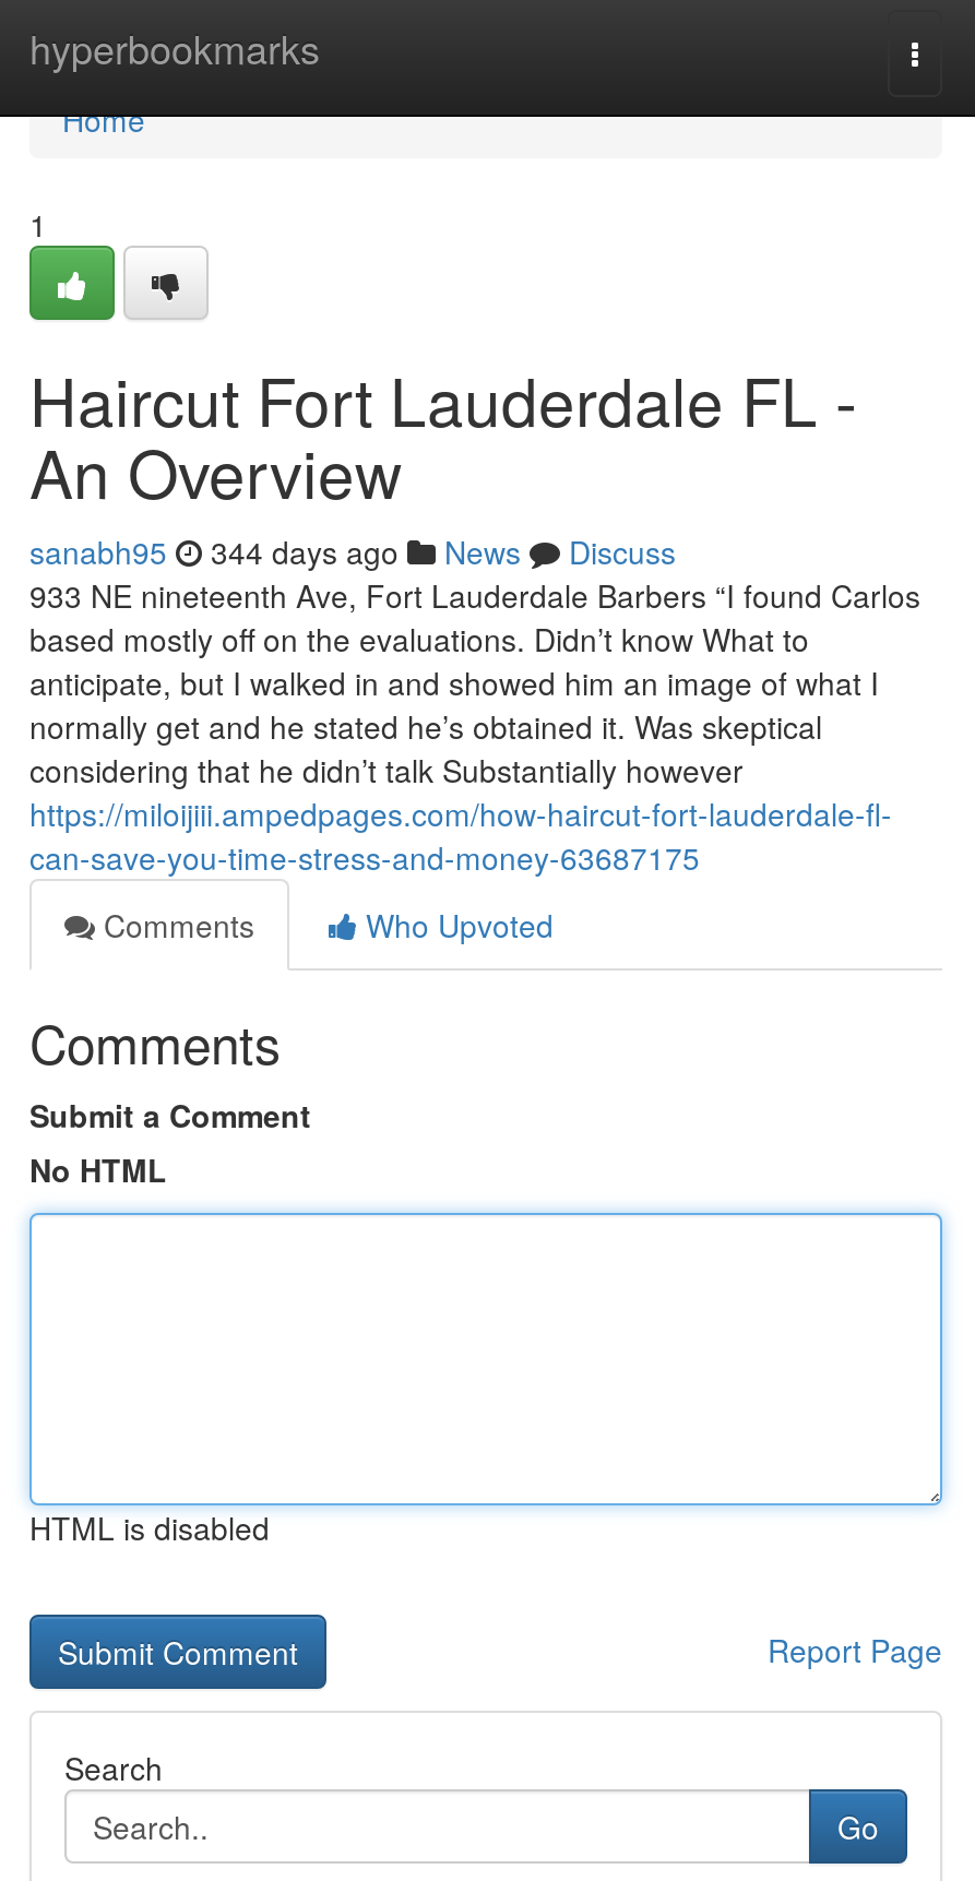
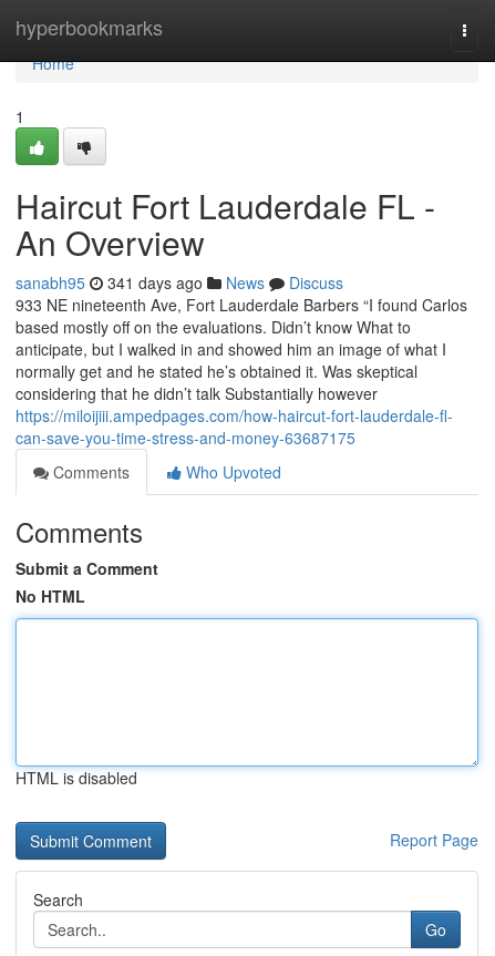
[29,529,676,573] sanabh95 344 days ago News Discuss -> [16,271,343,294] sanabh95 341 days ago News Discuss

